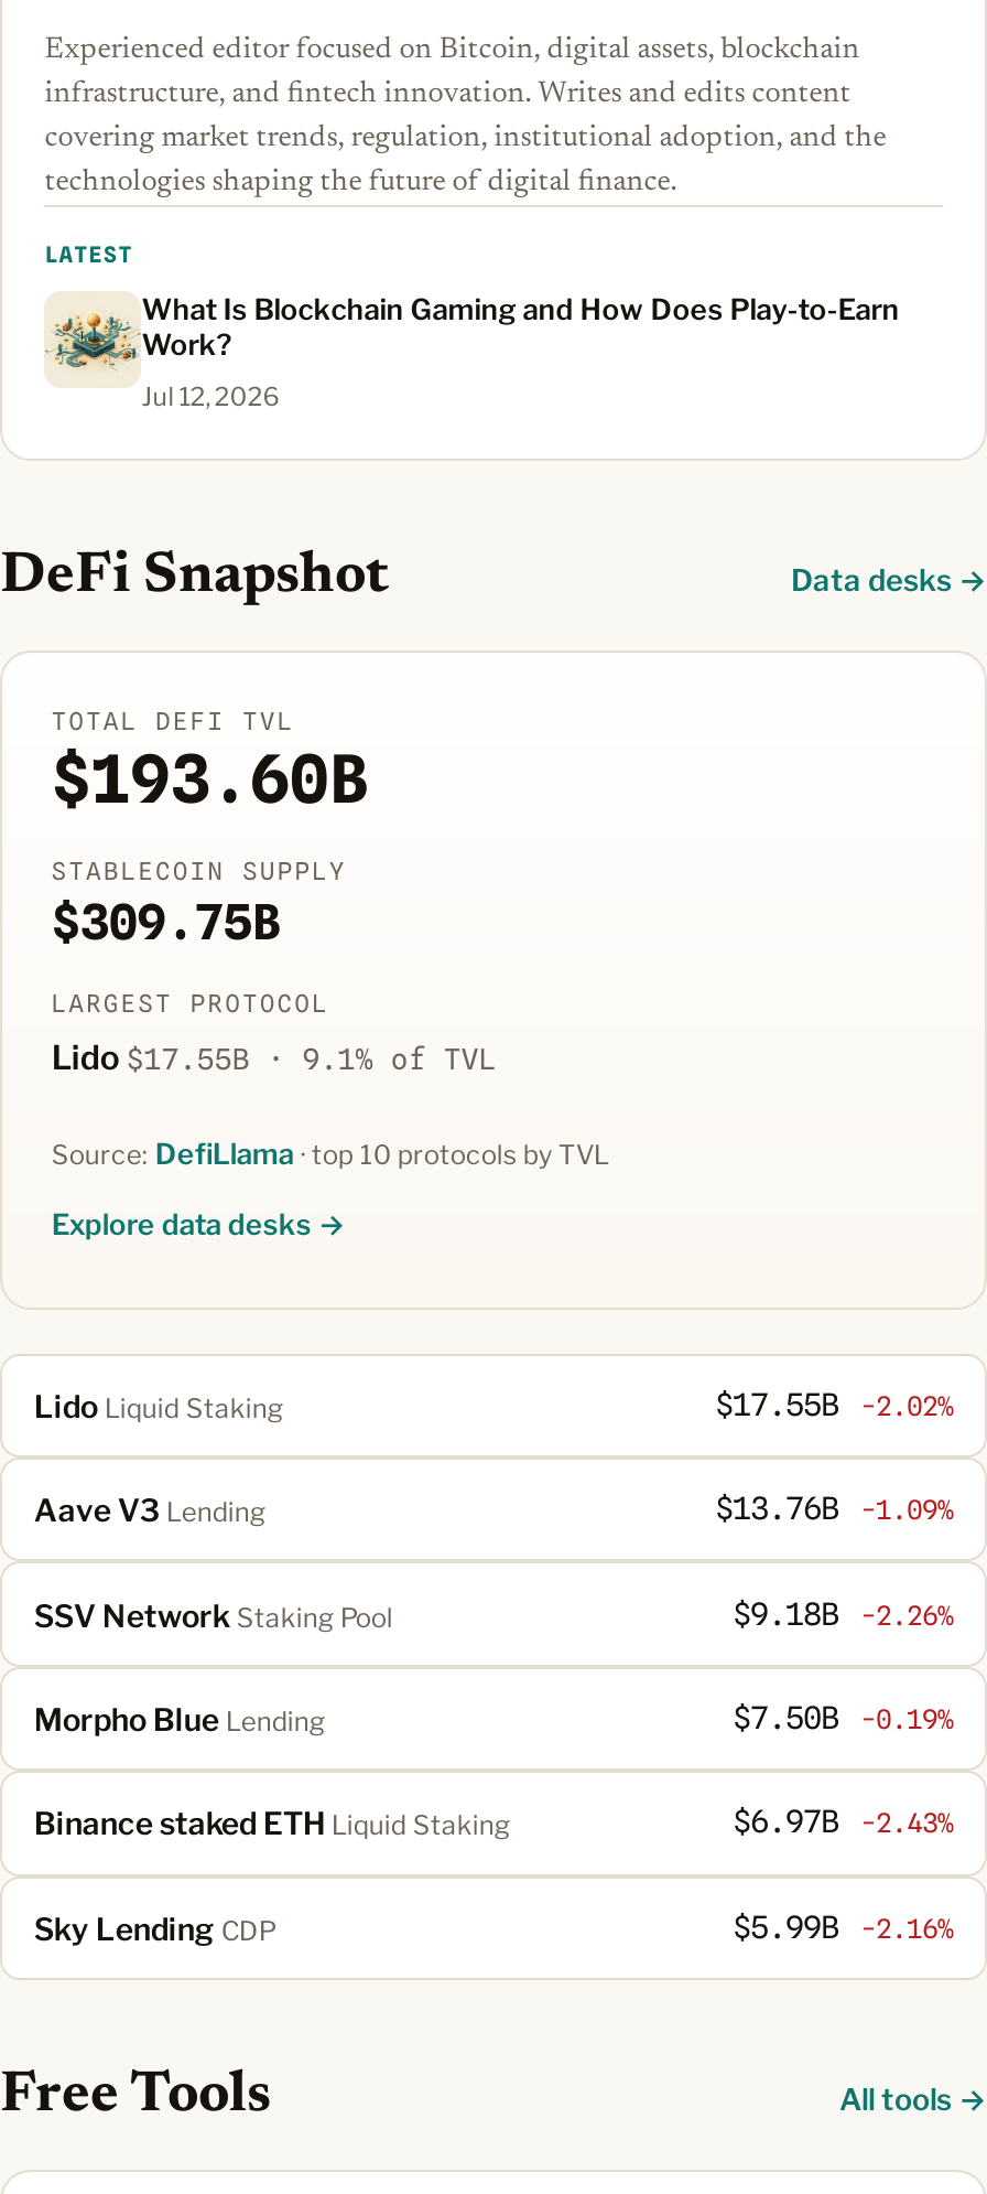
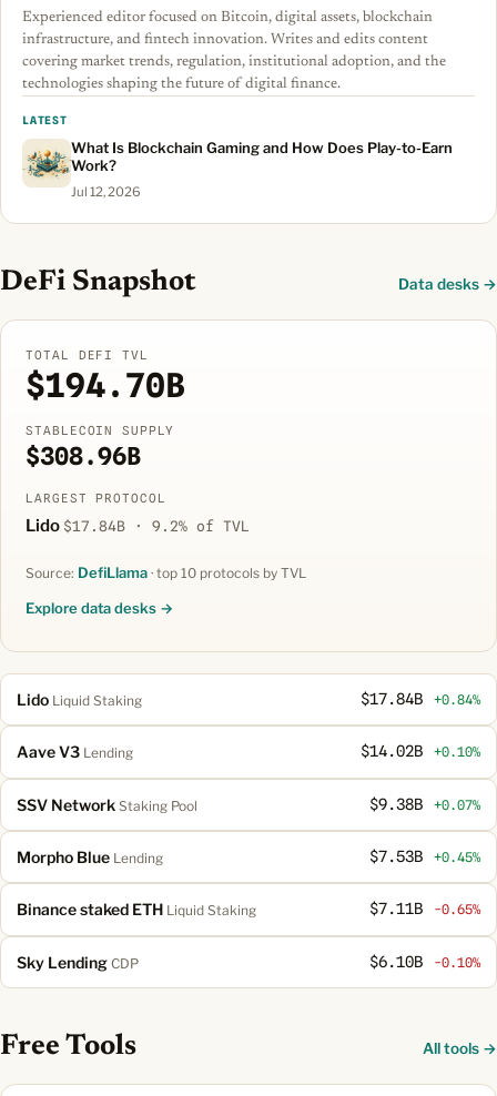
[52,740,369,819] $193.60B -> [26,365,186,404] $194.70B
[52,893,281,950] $309.75B -> [26,441,141,470] $308.96B
[52,1040,497,1080] Lido $17.55B · 9.1% of TVL -> [26,515,250,535] Lido $17.84B · 9.2% of TVL
[715,1387,953,1422] $17.55B | -2.02% -> [360,690,480,708] $17.84B | +0.84%
[715,1491,953,1527] $13.76B | -1.09% -> [360,742,480,760] $14.02B | +0.10%
[733,1596,953,1631] $9.18B | -2.26% -> [369,795,480,813] $9.38B | +0.07%
[733,1700,953,1736] $7.50B | -0.19% -> [369,848,480,865] $7.53B | +0.45%
[733,1805,953,1840] $6.97B | -2.43% -> [369,900,480,918] $7.11B | -0.65%
[733,1909,953,1944] $5.99B | -2.16% -> [369,953,480,970] $6.10B | -0.10%

